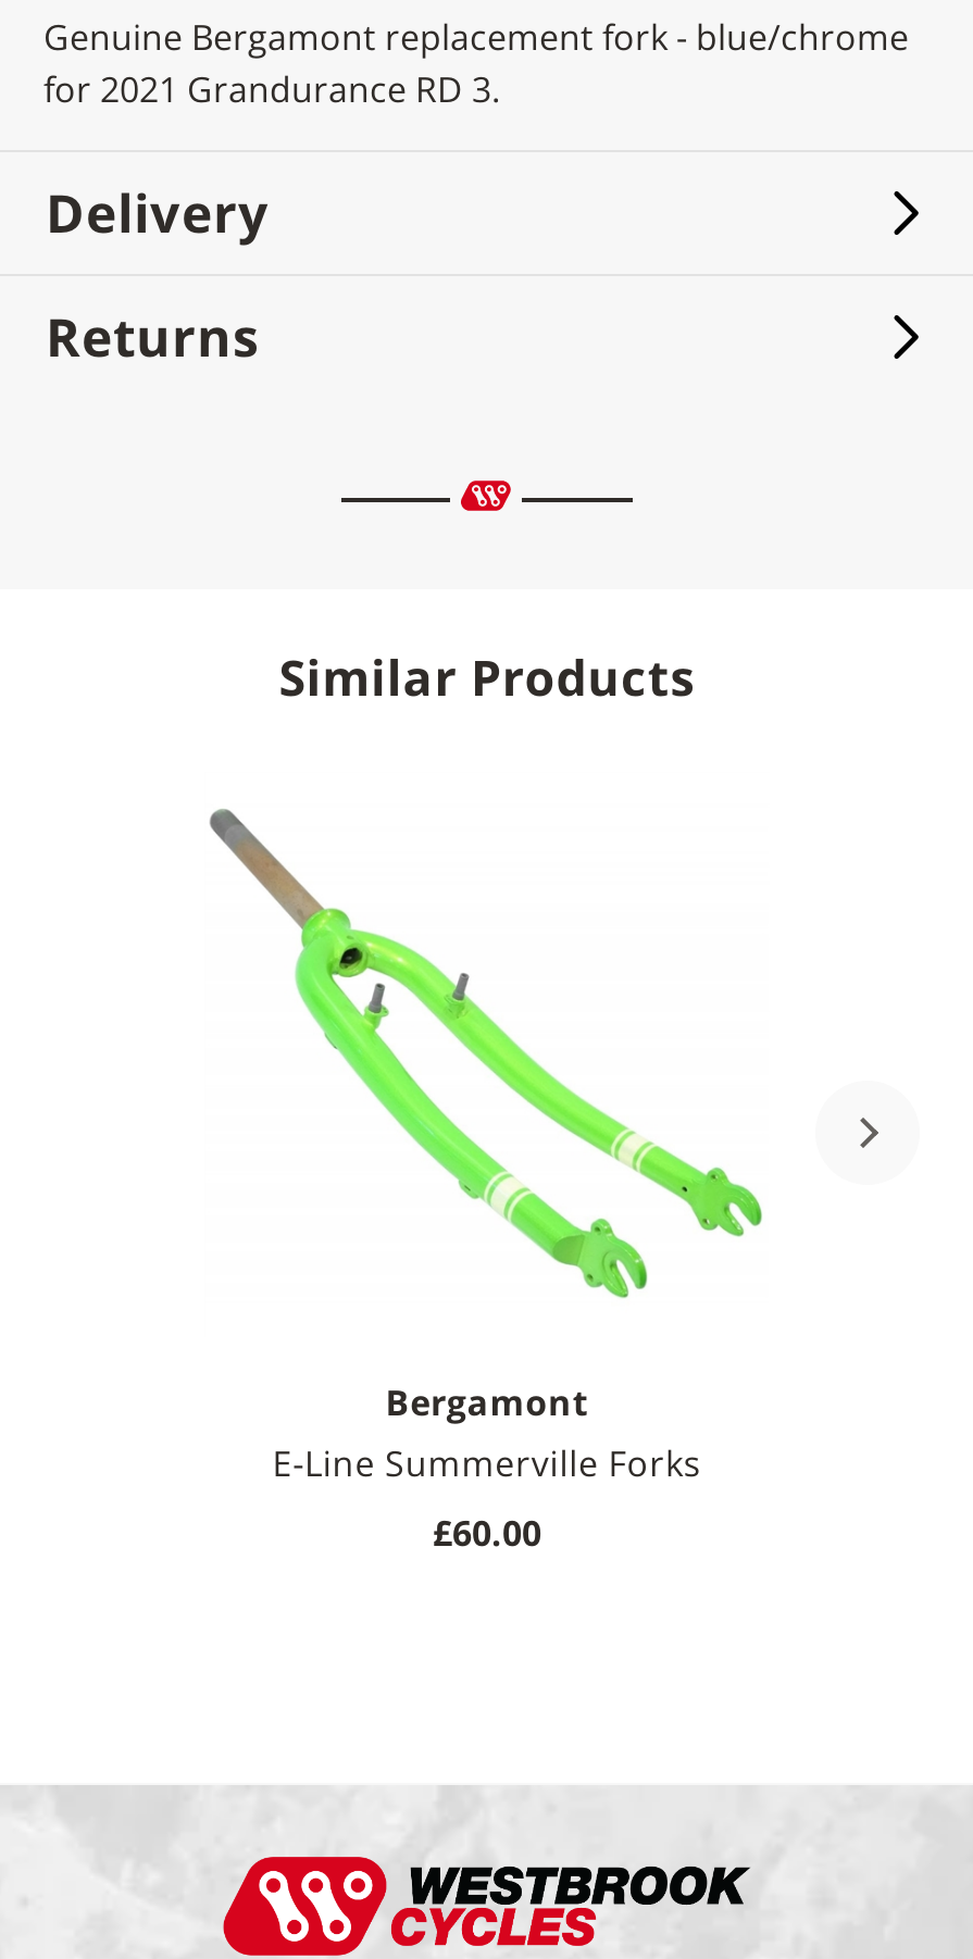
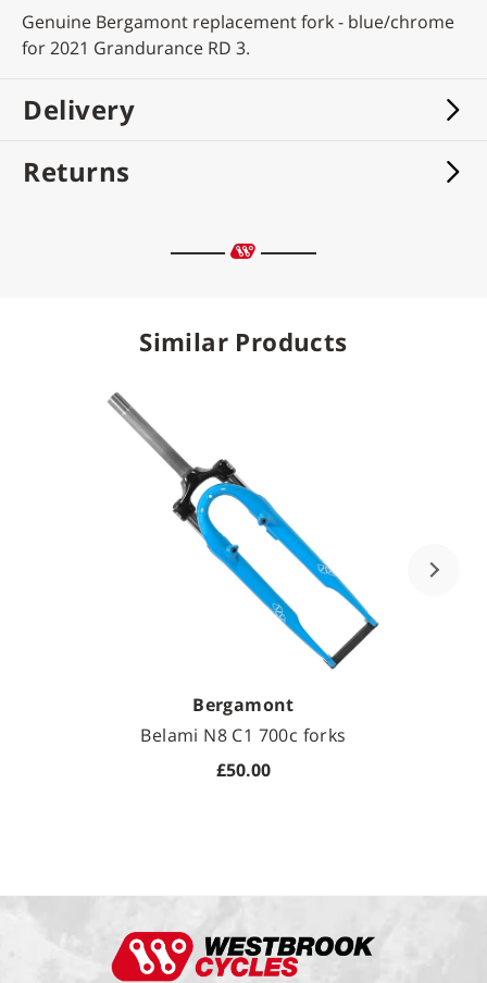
[209,778,763,1331] [image] -> [105,391,380,670] [image]
[272,1438,702,1486] E-Line Summerville Forks -> [141,723,346,747] Belami N8 C1 700c forks
[433,1509,541,1557] £60.00 -> [216,758,271,782] £50.00

